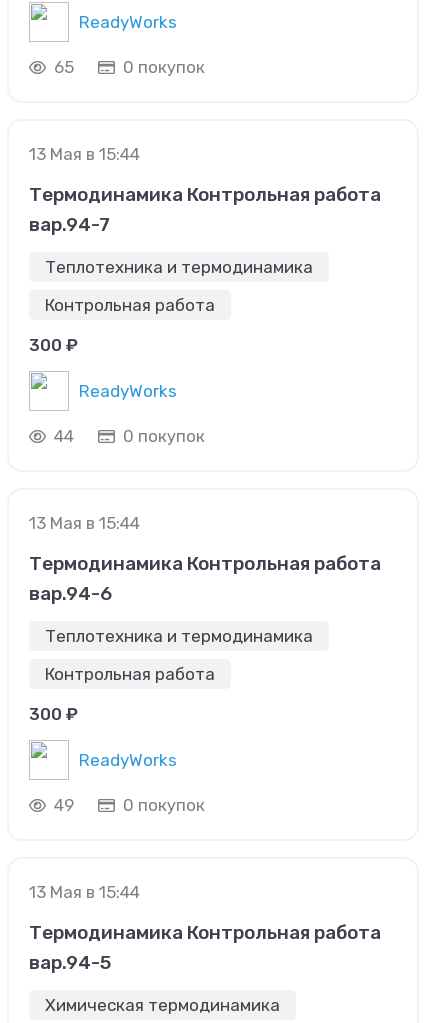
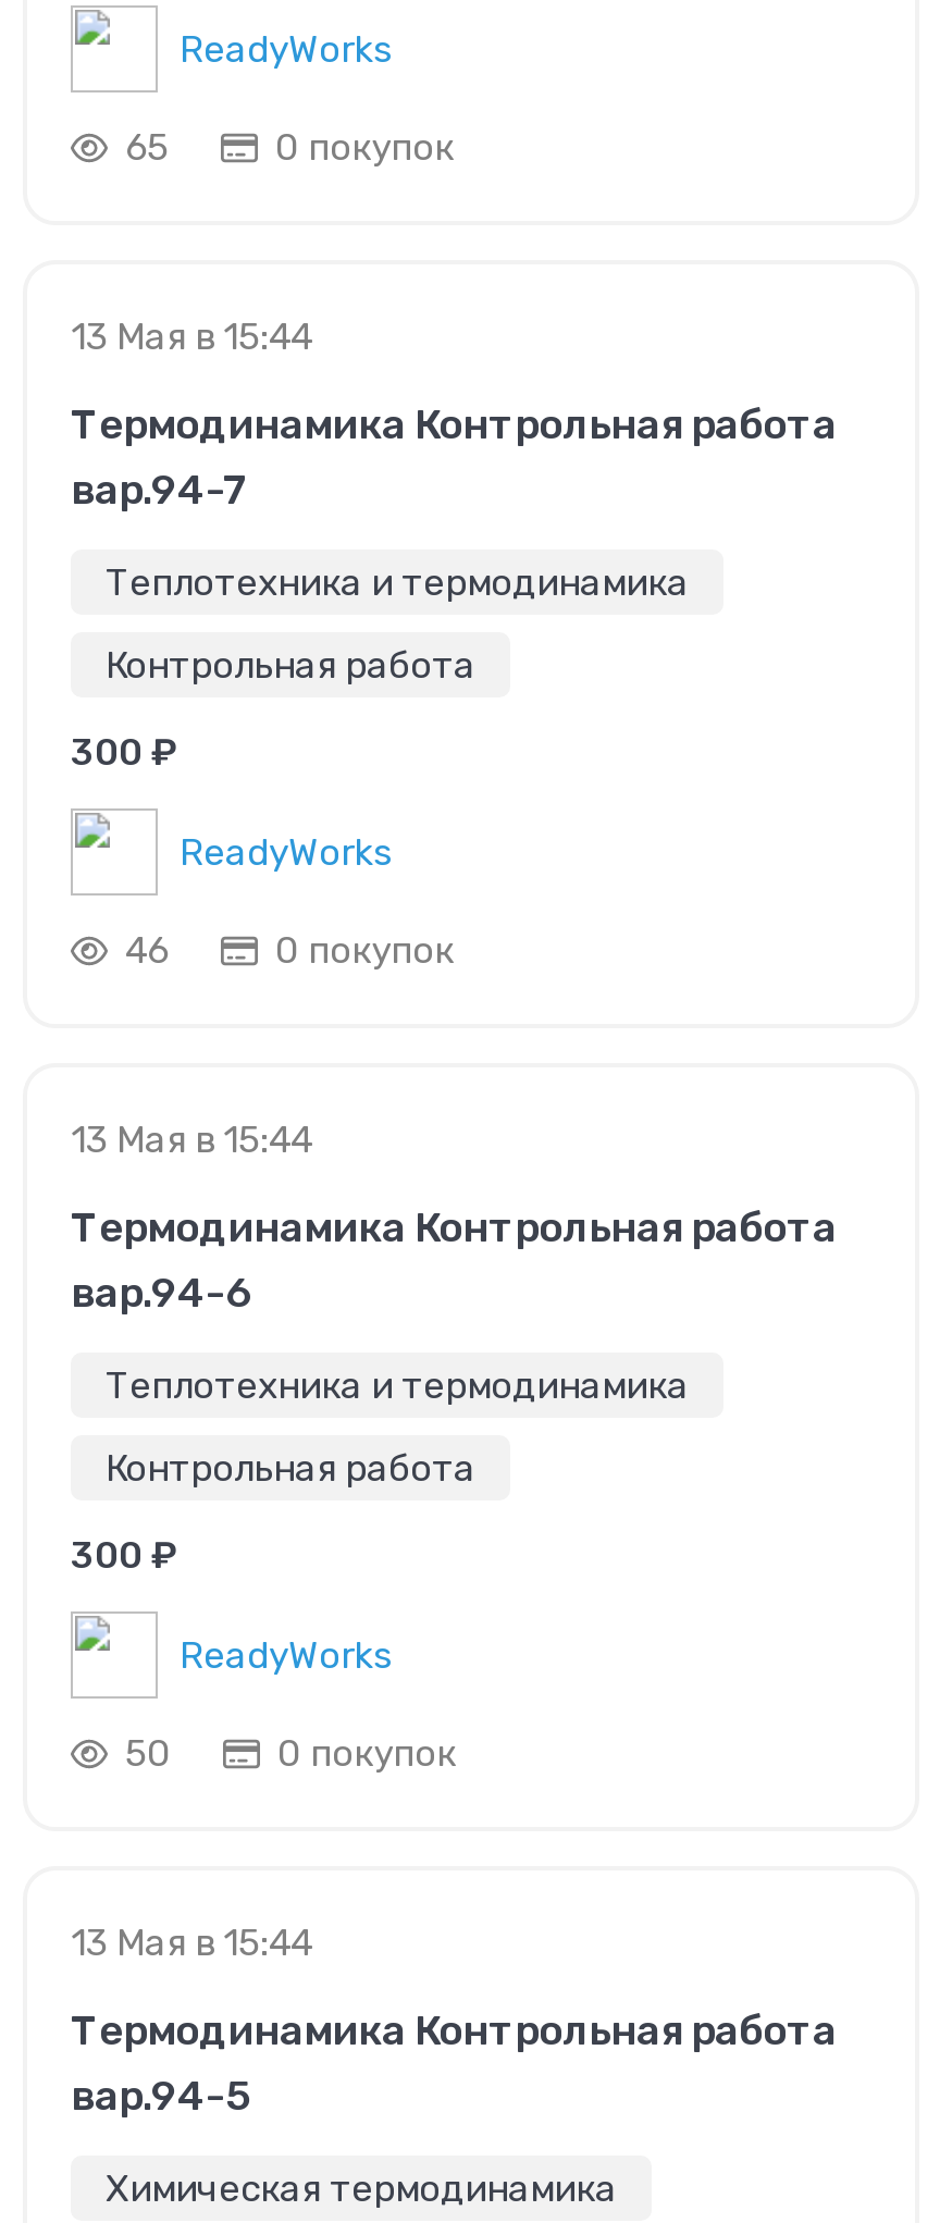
[54,426,74,446] 44 -> [125,928,169,972] 46
[54,795,74,815] 49 -> [125,1731,171,1775] 50

